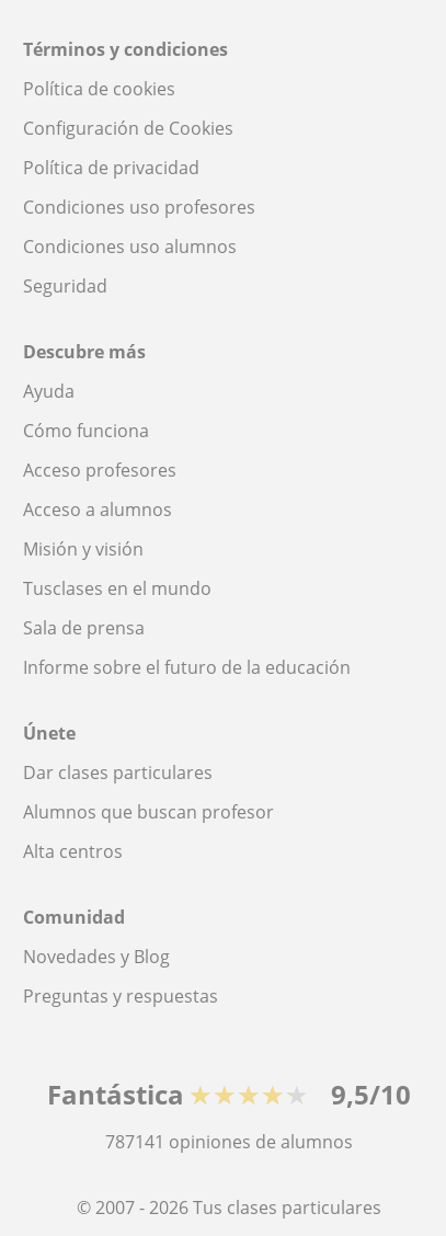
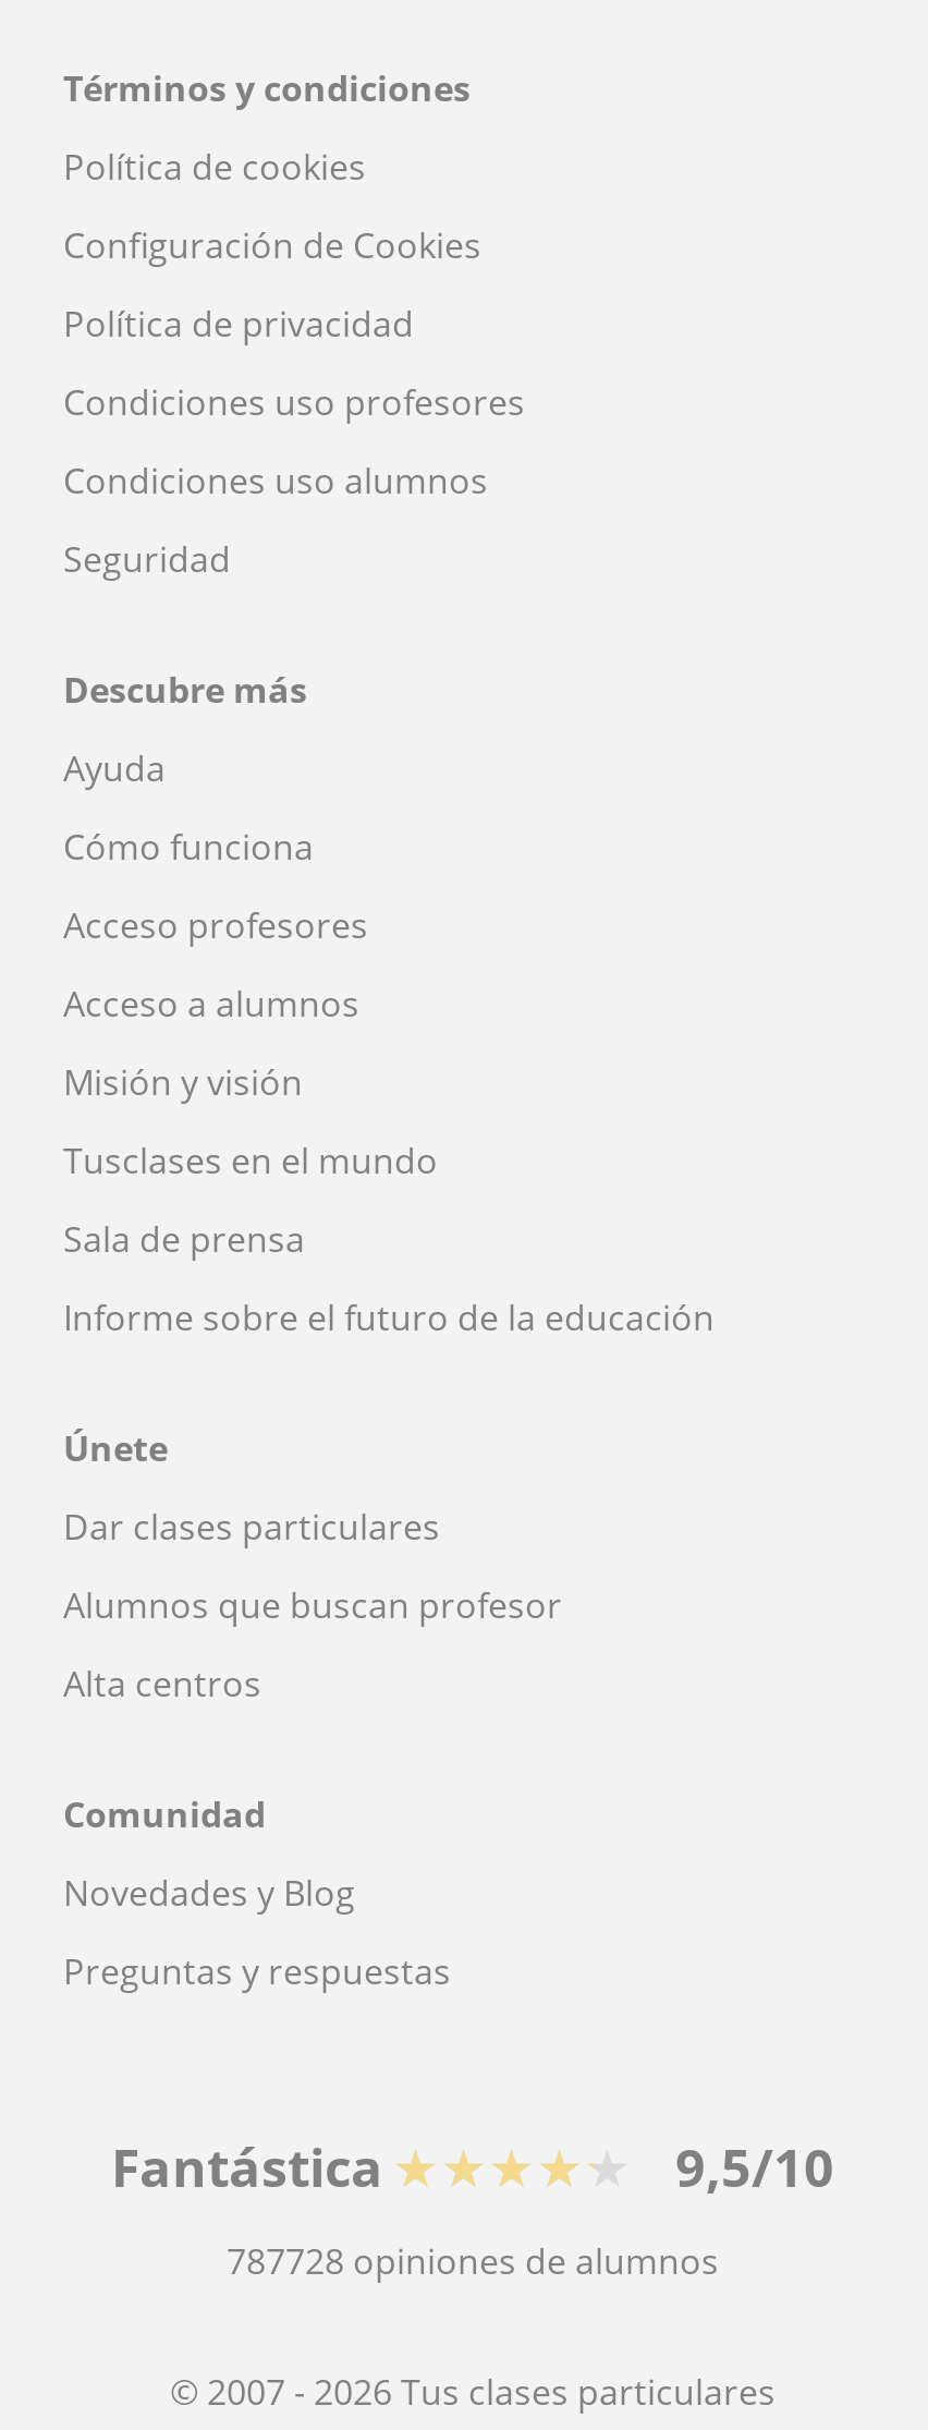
[105,1130,353,1154] 787141 opiniones de alumnos -> [227,2238,719,2286] 787728 opiniones de alumnos

